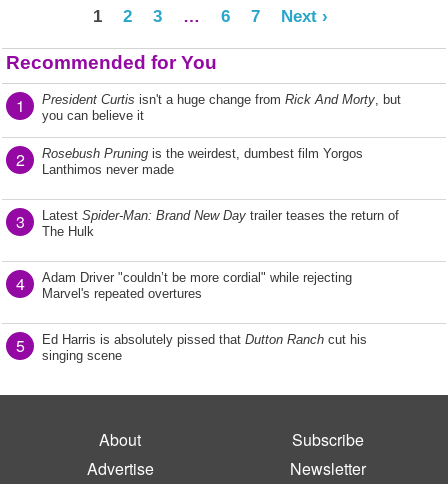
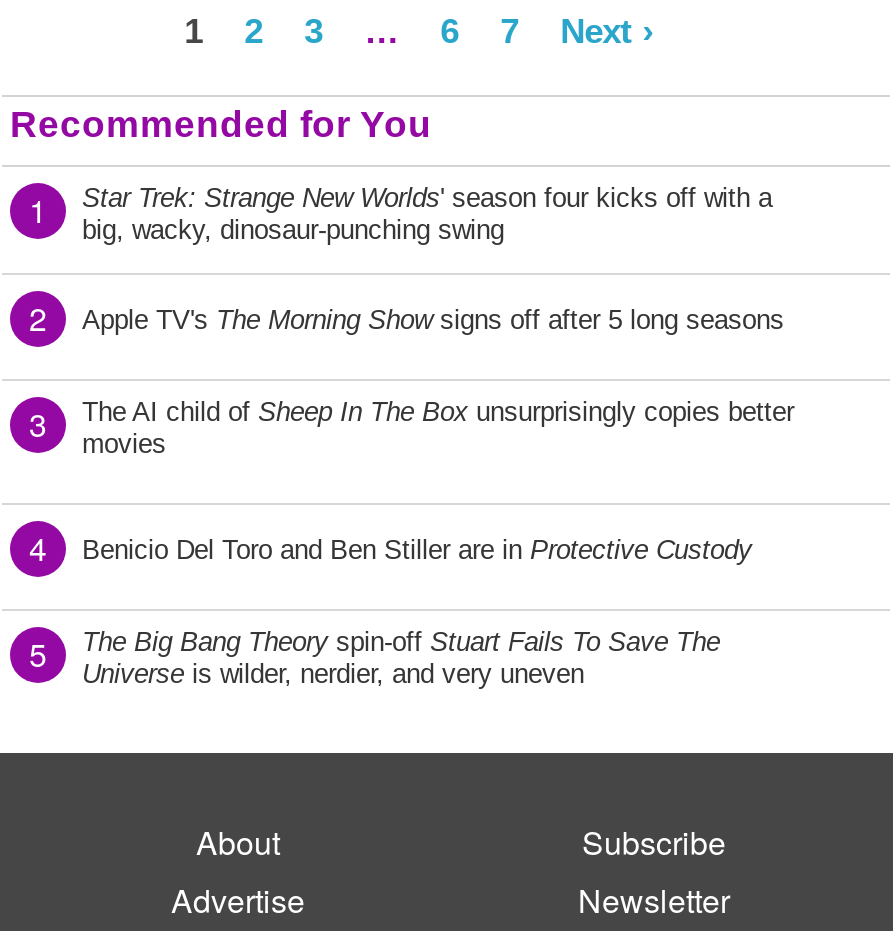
[42,92,401,123] President Curtis isn't a huge change from Rick And Morty, but | you can believe it -> [82,183,772,245] Star Trek: Strange New Worlds ' season four kicks off with a | big, wacky, dinosaur-punching swing
[42,146,363,177] Rosebush Pruning is the weirdest, dumbest film Yorgos | Lanthimos never made -> [82,305,784,335] Apple TV's The Morning Show signs off after 5 long seasons
[42,208,399,239] Latest Spider-Man: Brand New Day trailer teases the return of | The Hulk -> [82,397,794,459] The AI child of Sheep In The Box unsurprisingly copies better | movies
[42,270,352,301] Adam Driver "couldn’t be more cordial" while rejecting | Marvel's repeated overtures -> [82,535,752,565] Benicio Del Toro and Ben Stiller are in Protective Custody
[42,332,367,363] Ed Harris is absolutely pissed that Dutton Ranch cut his | singing scene -> [82,627,720,689] The Big Bang Theory spin-off Stuart Fails To Save The | Universe is wilder, nerdier, and very uneven

